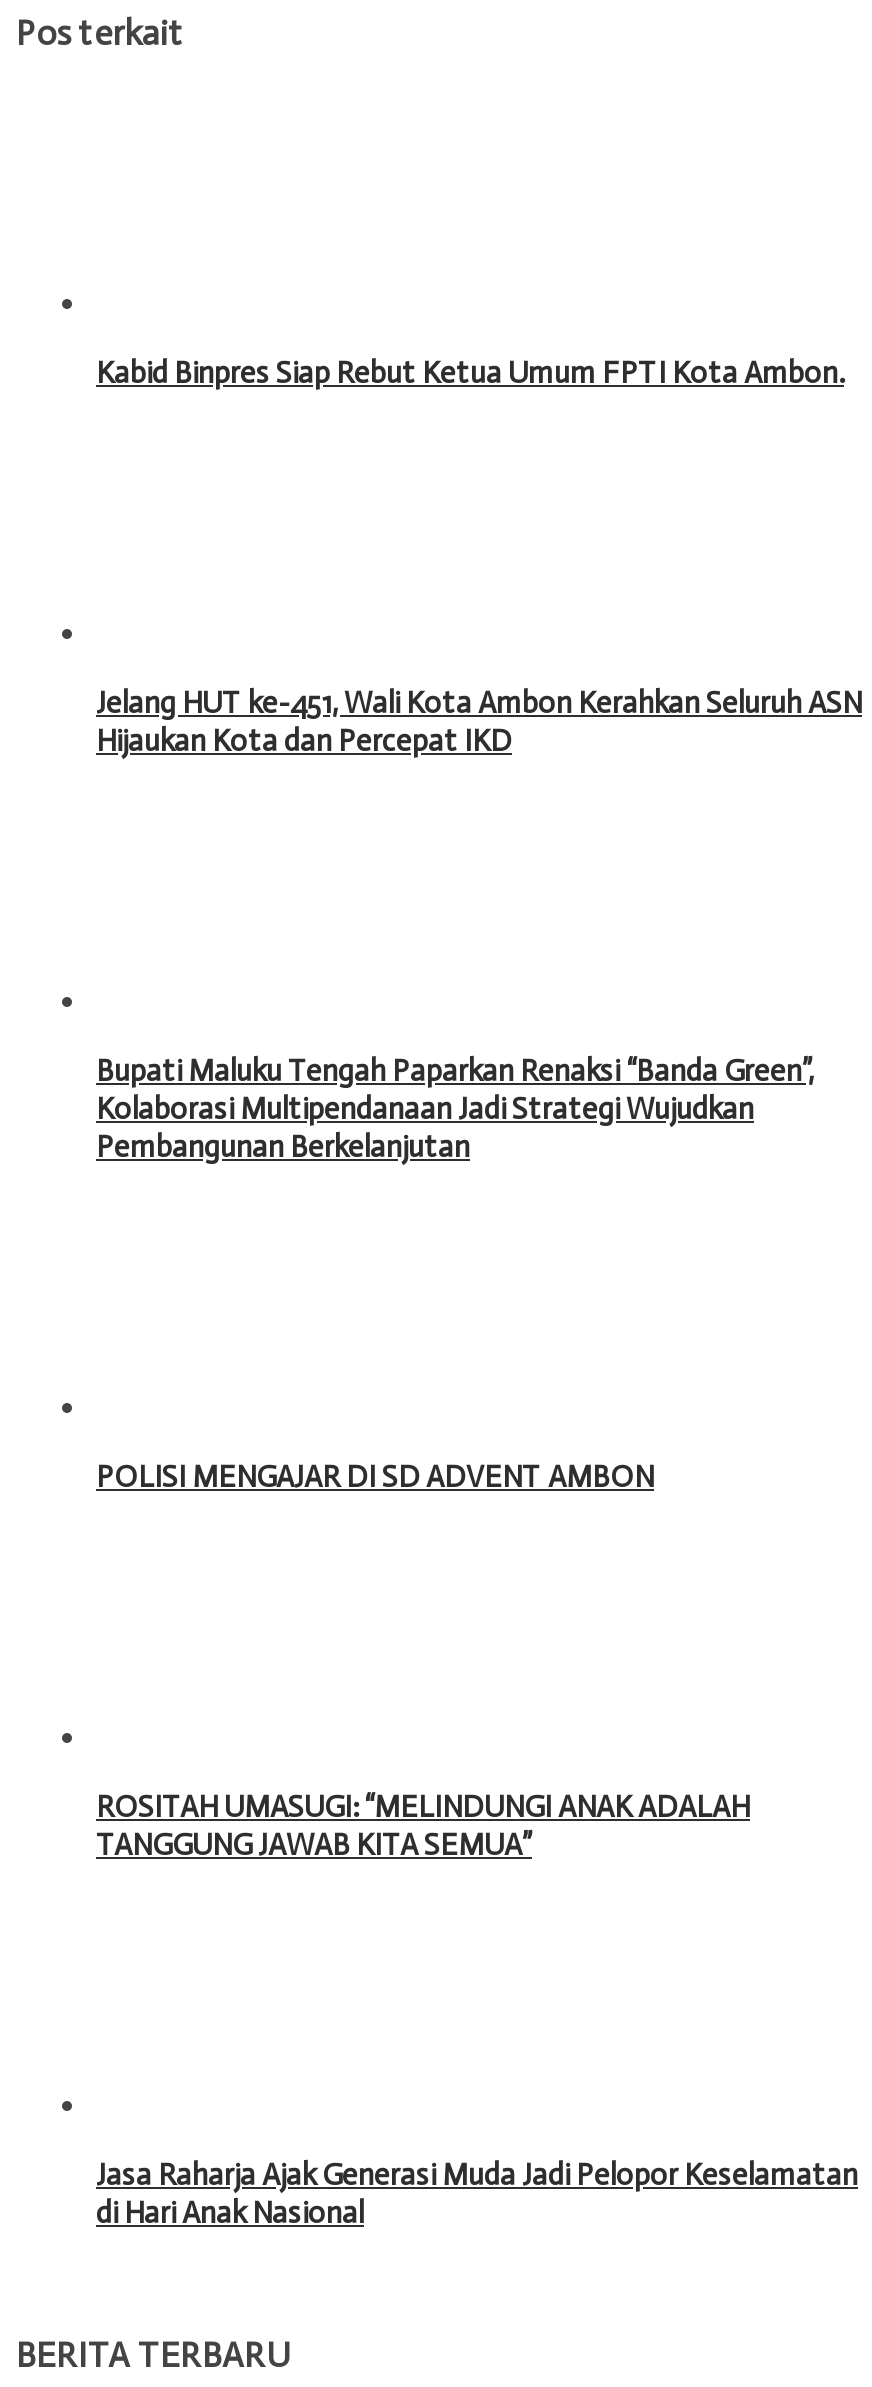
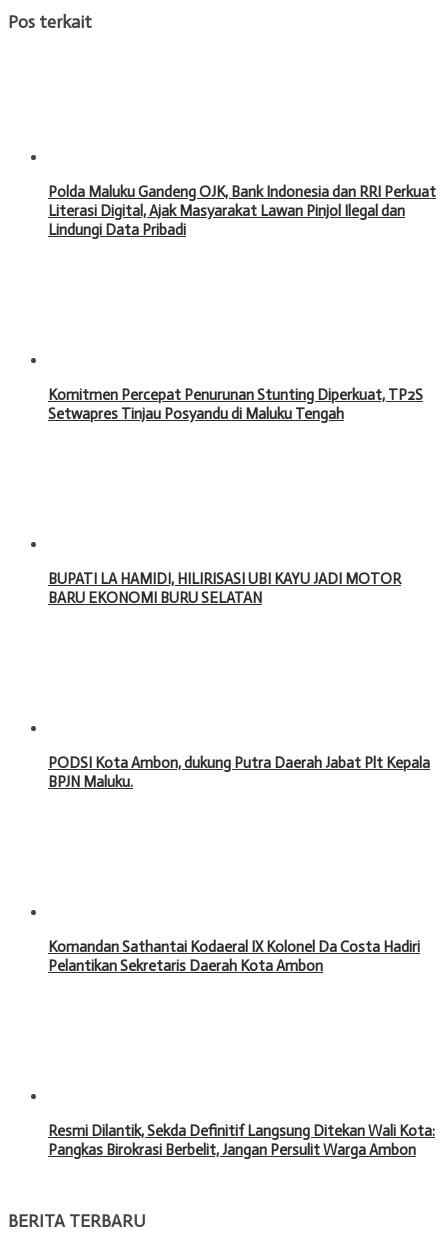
[96,354,844,390] Kabid Binpres Siap Rebut Ketua Umum FPTI Kota Ambon. -> [48,182,436,238] Polda Maluku Gandeng OJK, Bank Indonesia dan RRI Perkuat | Literasi Digital, Ajak Masyarakat Lawan Pinjol Ilegal dan | Lindungi Data Pribadi
[96,684,862,758] Jelang HUT ke-451, Wali Kota Ambon Kerahkan Seluruh ASN | Hijaukan Kota dan Percepat IKD -> [48,385,423,422] Komitmen Percepat Penurunan Stunting Diperkuat, TP2S | Setwapres Tinjau Posyandu di Maluku Tengah
[96,1052,814,1164] Bupati Maluku Tengah Paparkan Renaksi “Banda Green”, | Kolaborasi Multipendanaan Jadi Strategi Wujudkan | Pembangunan Berkelanjutan -> [48,569,401,606] BUPATI LA HAMIDI, HILIRISASI UBI KAYU JADI MOTOR | BARU EKONOMI BURU SELATAN
[96,1458,654,1494] POLISI MENGAJAR DI SD ADVENT AMBON -> [48,753,430,790] PODSI Kota Ambon, dukung Putra Daerah Jabat Plt Kepala | BPJN Maluku.
[96,1788,750,1862] ROSITAH UMASUGI: “MELINDUNGI ANAK ADALAH | TANGGUNG JAWAB KITA SEMUA” -> [48,937,420,974] Komandan Sathantai Kodaeral IX Kolonel Da Costa Hadiri | Pelantikan Sekretaris Daerah Kota Ambon
[96,2156,858,2230] Jasa Raharja Ajak Generasi Muda Jadi Pelopor Keselamatan | di Hari Anak Nasional -> [48,1121,435,1158] Resmi Dilantik, Sekda Definitif Langsung Ditekan Wali Kota: | Pangkas Birokrasi Berbelit, Jangan Persulit Warga Ambon

